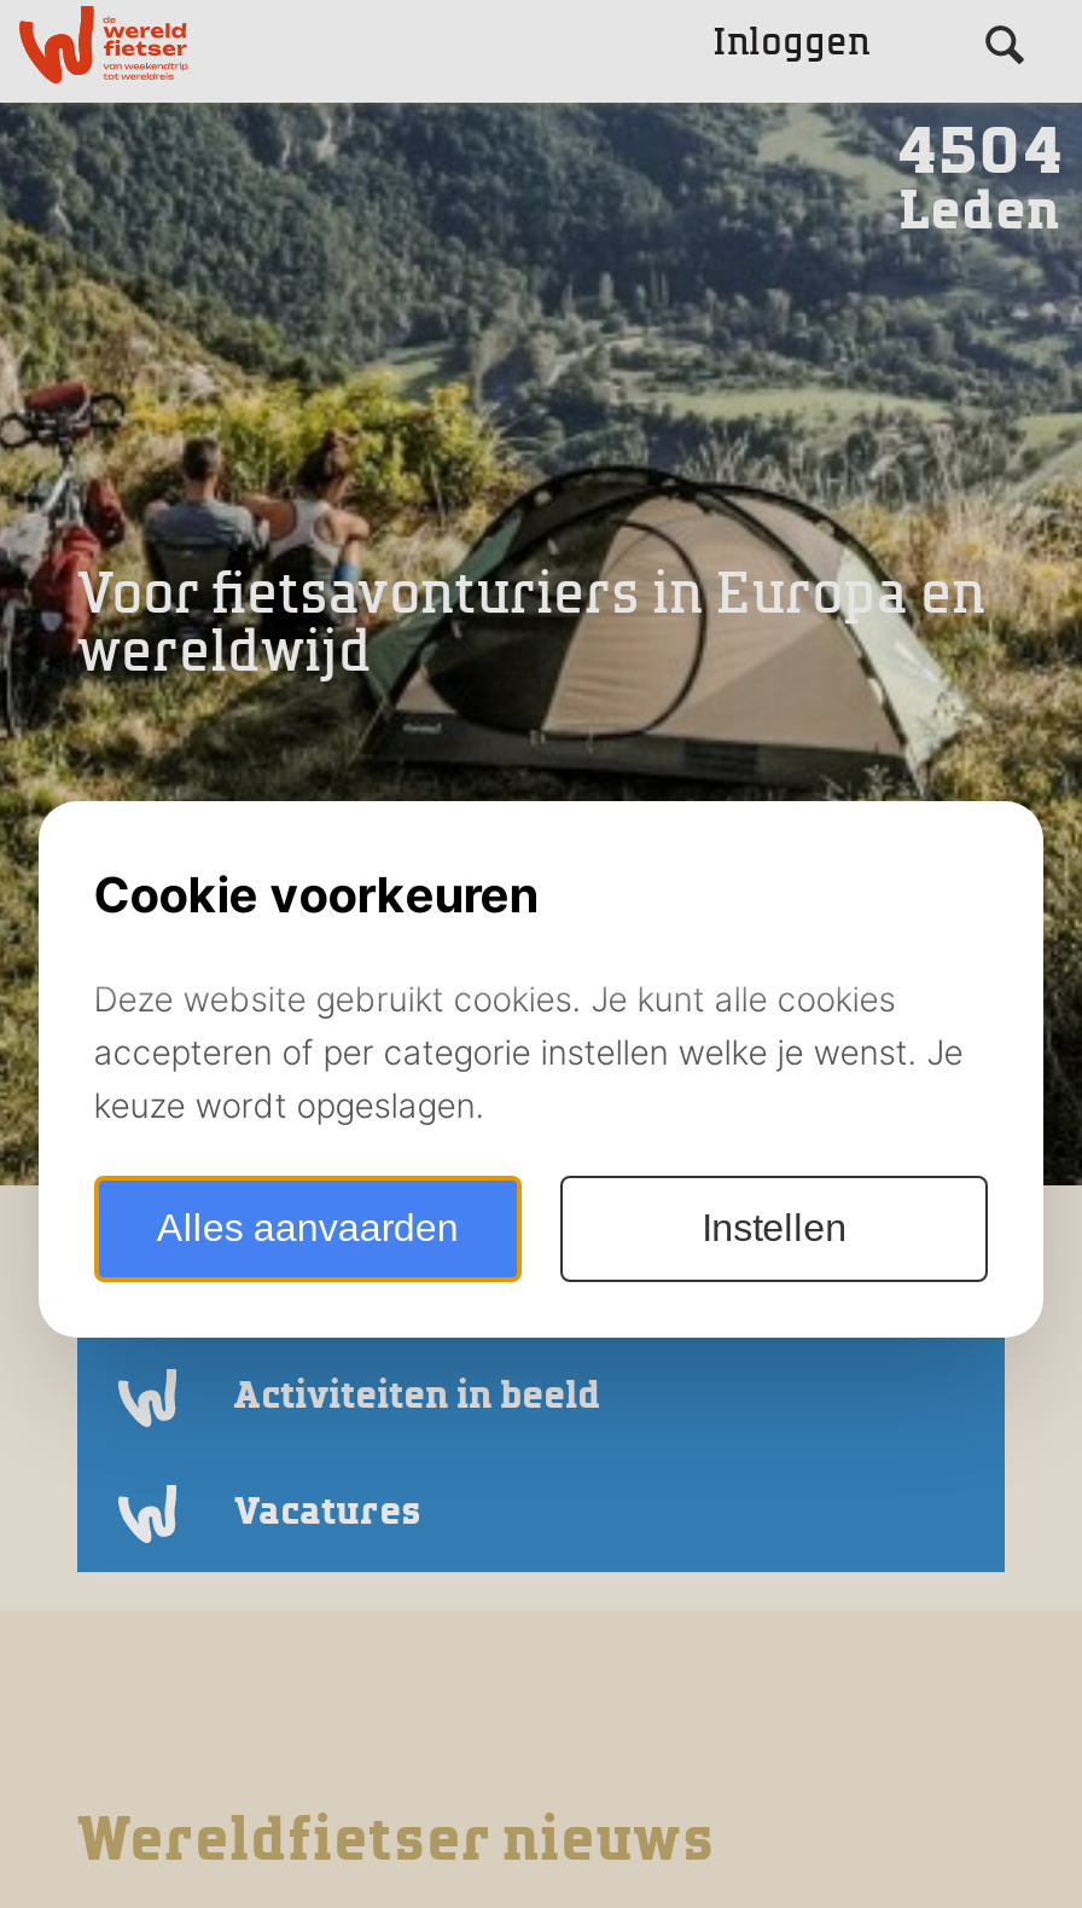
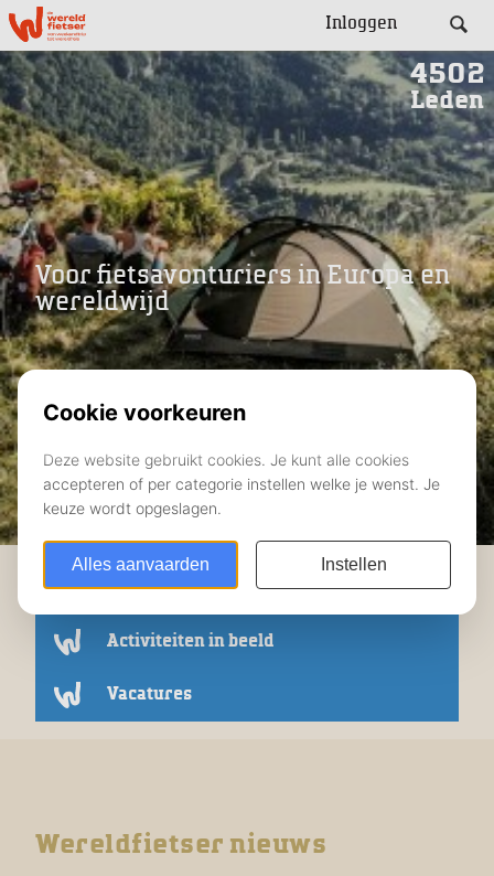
[898,120,1063,187] 4504 -> [410,58,485,89] 4502

